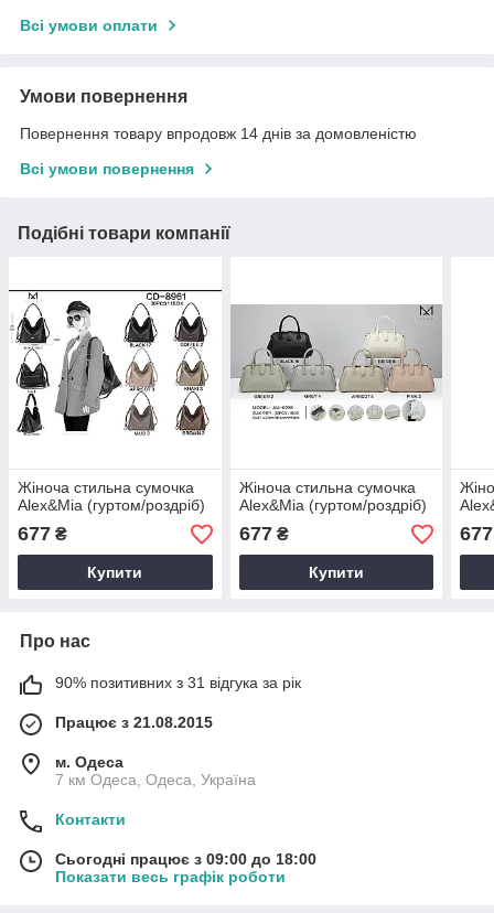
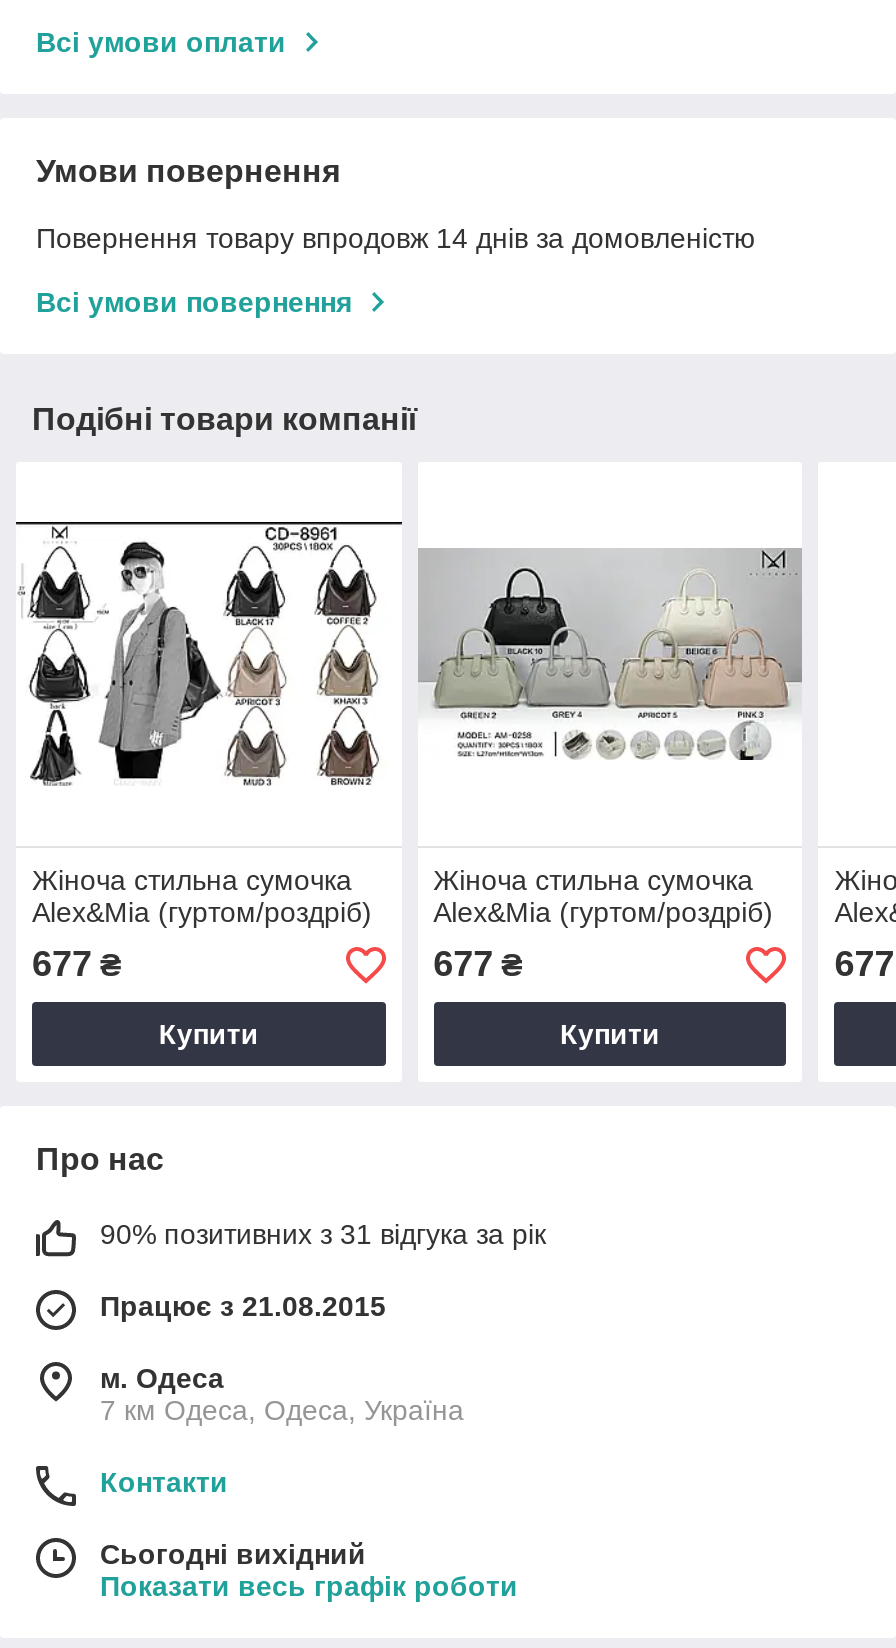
[55,851,316,868] Сьогодні працює з 09:00 до 18:00 -> [100,1539,366,1571] Сьогодні вихідний

